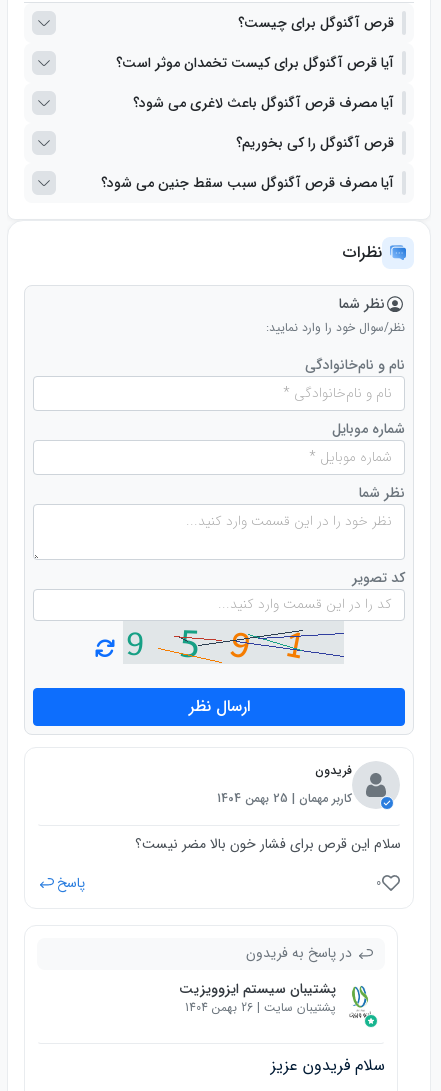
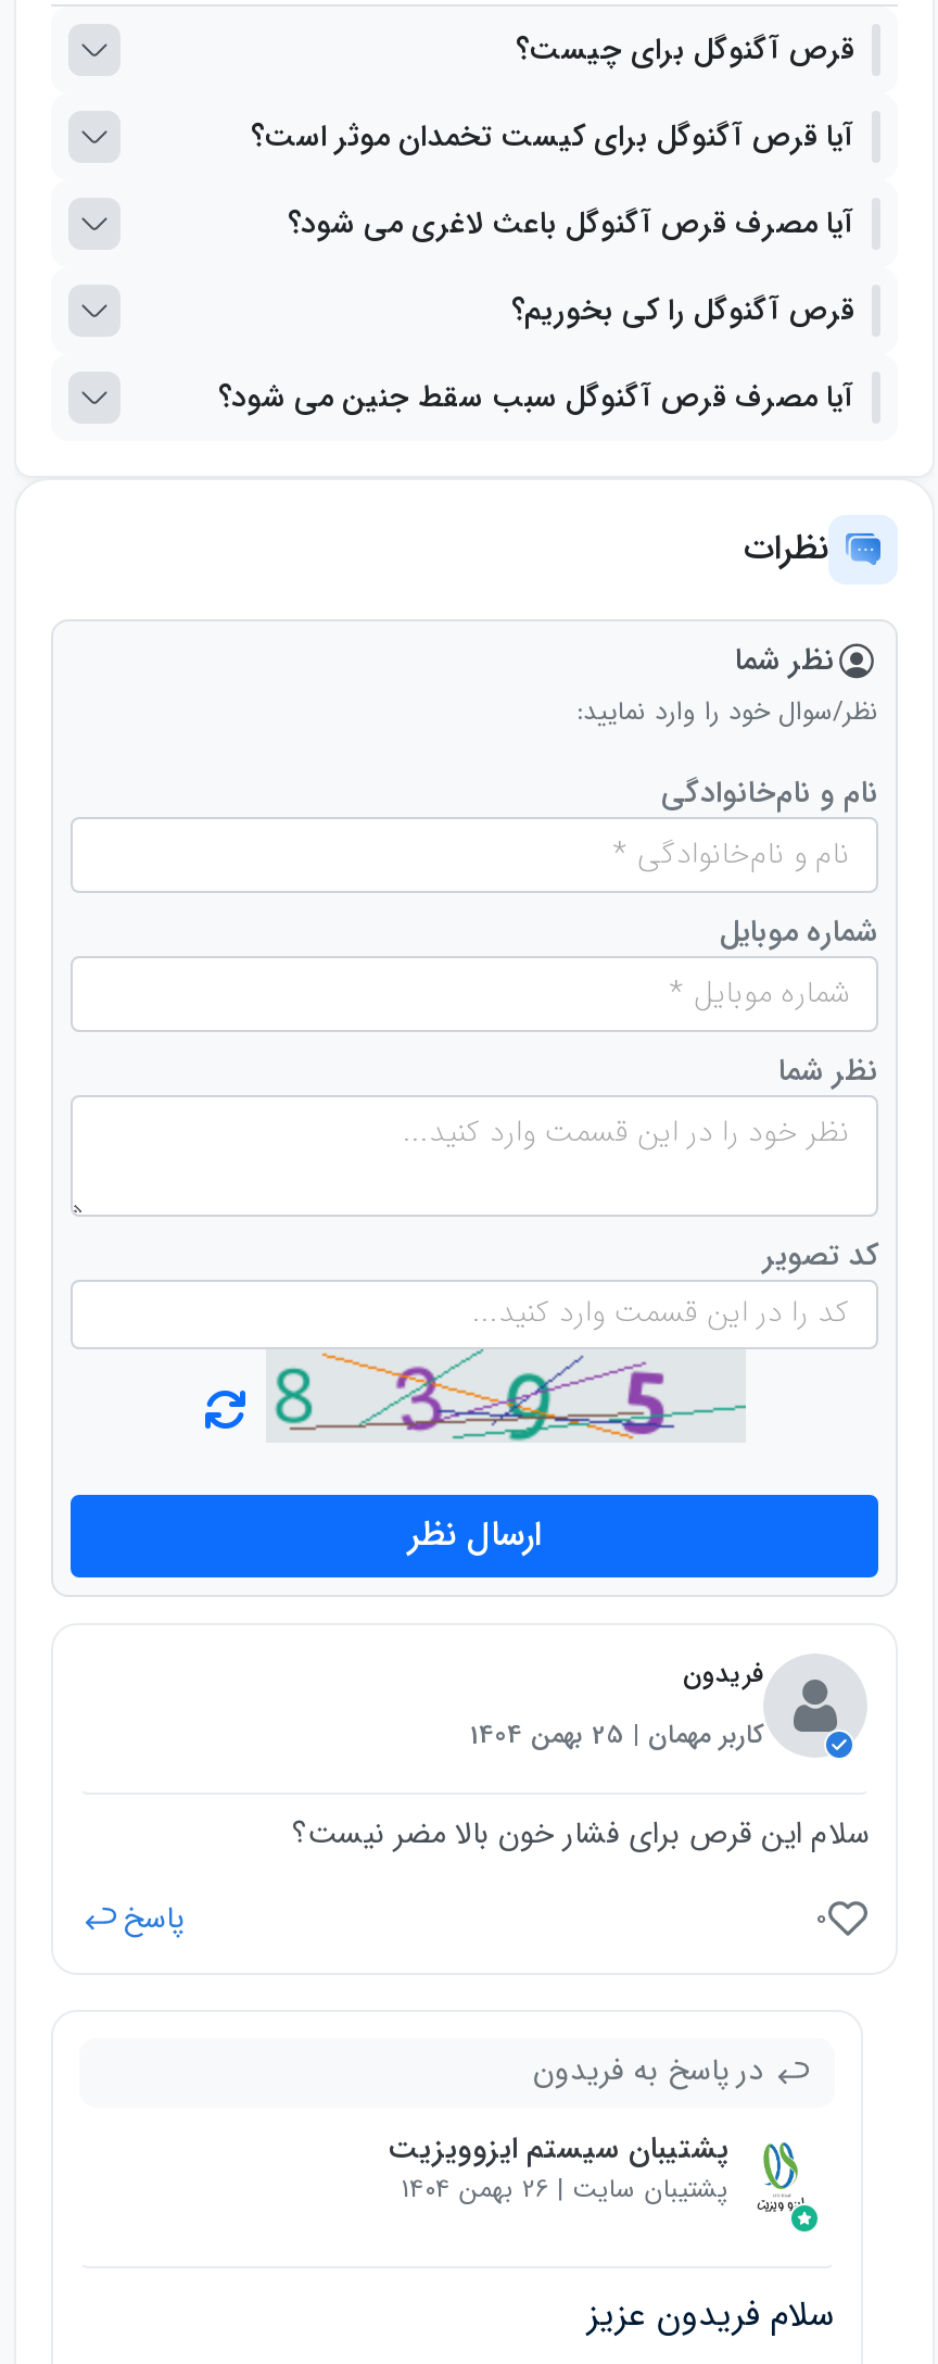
[127,624,344,664] [image] -> [275,1349,746,1443] [image]

